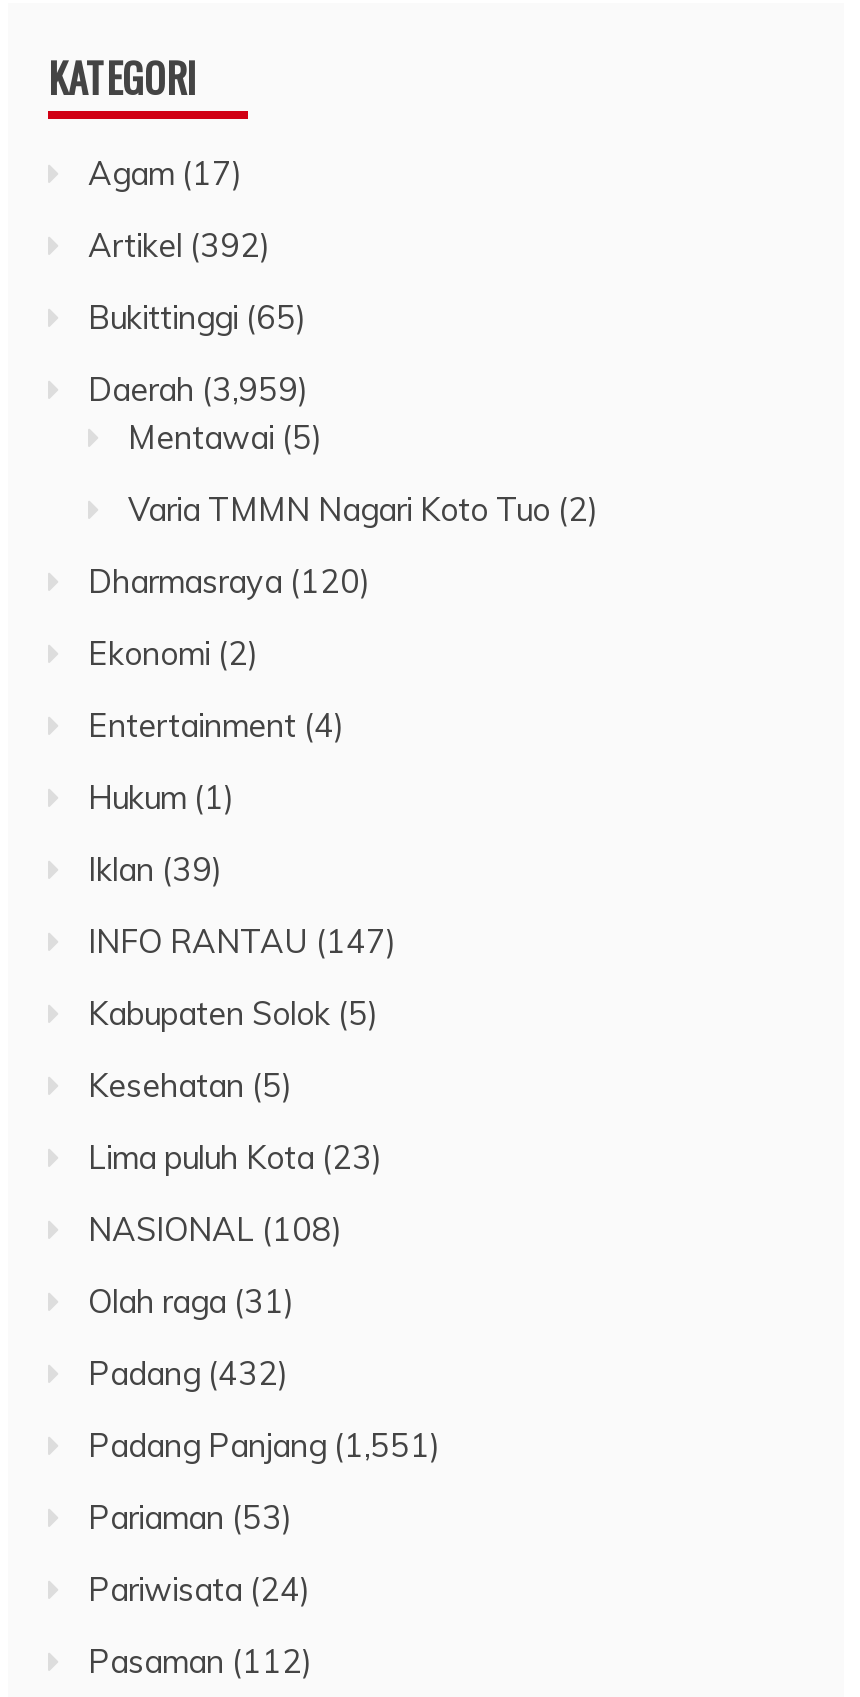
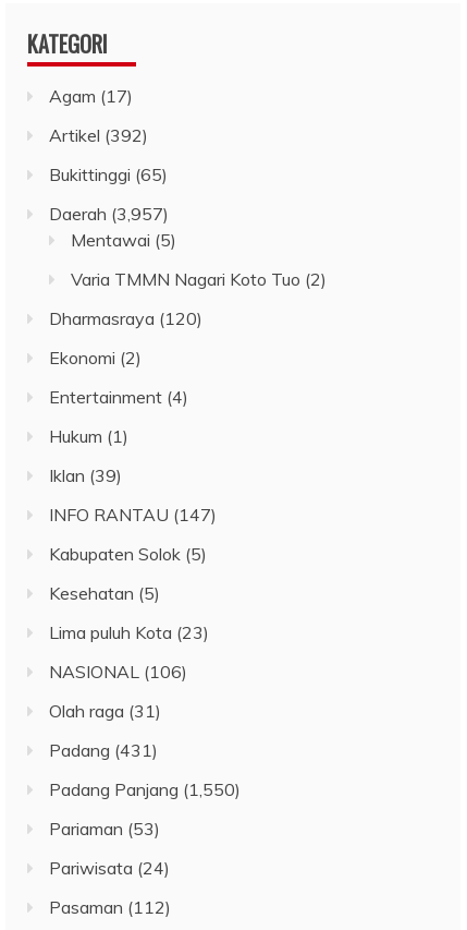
[88,369,308,409] Daerah (3,959) -> [49,203,169,225] Daerah (3,957)
[88,1209,342,1249] NASIONAL (108) -> [49,661,187,683] NASIONAL (106)
[88,1353,288,1393] Padang (432) -> [49,739,158,761] Padang (431)
[88,1425,440,1465] Padang Panjang (1,551) -> [49,778,241,800] Padang Panjang (1,550)

